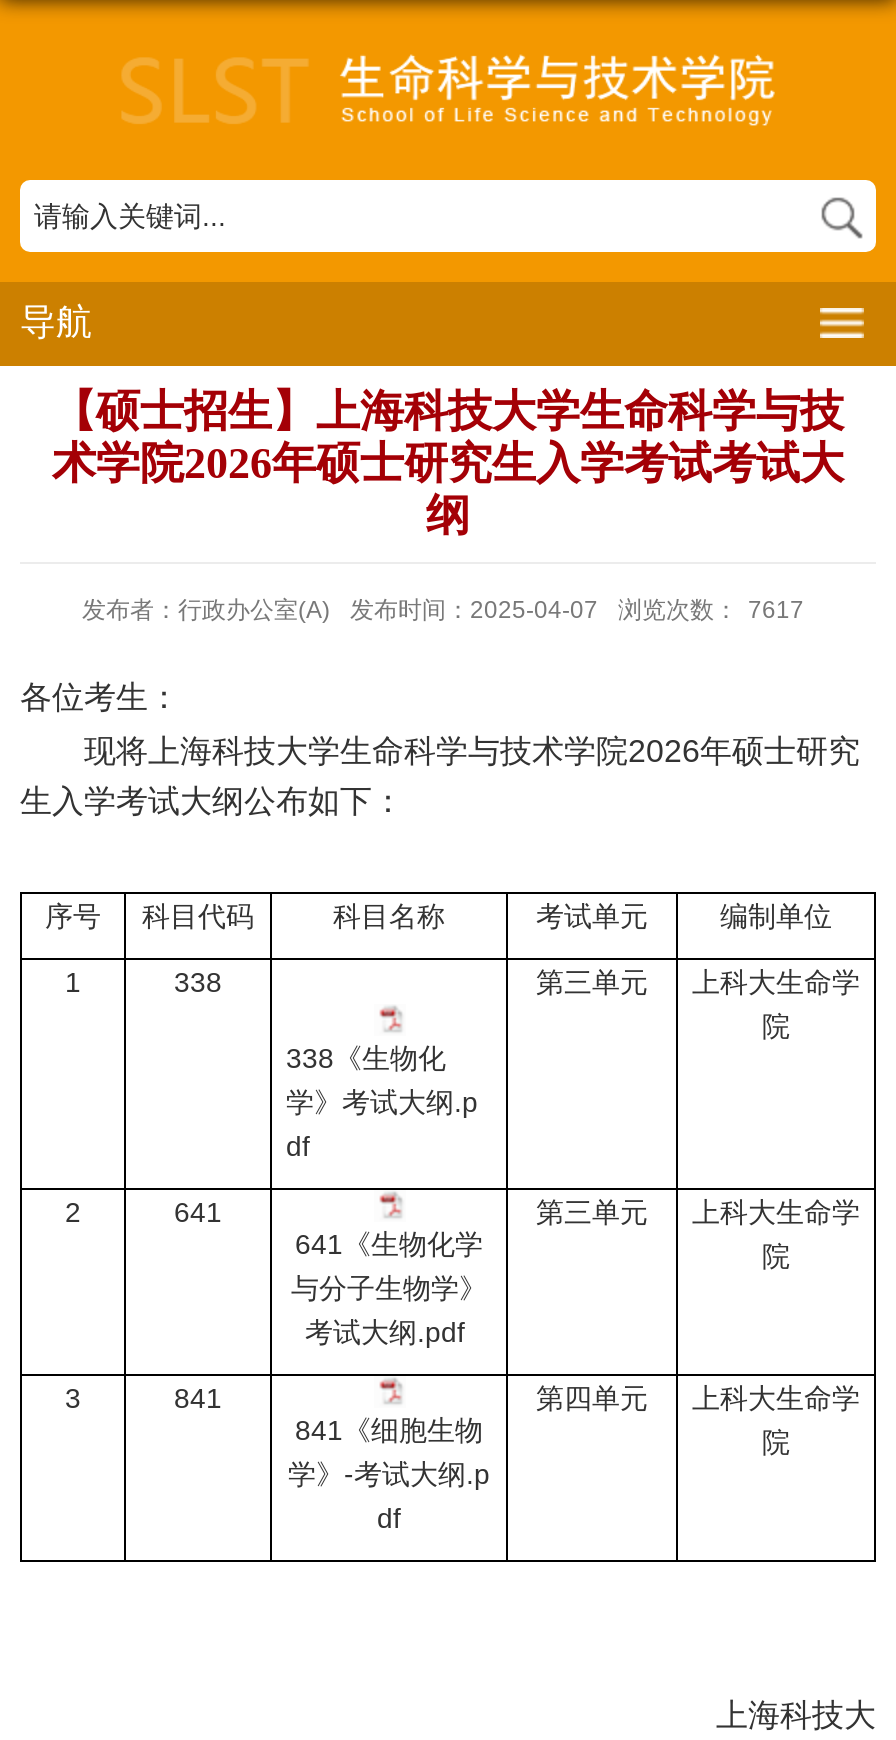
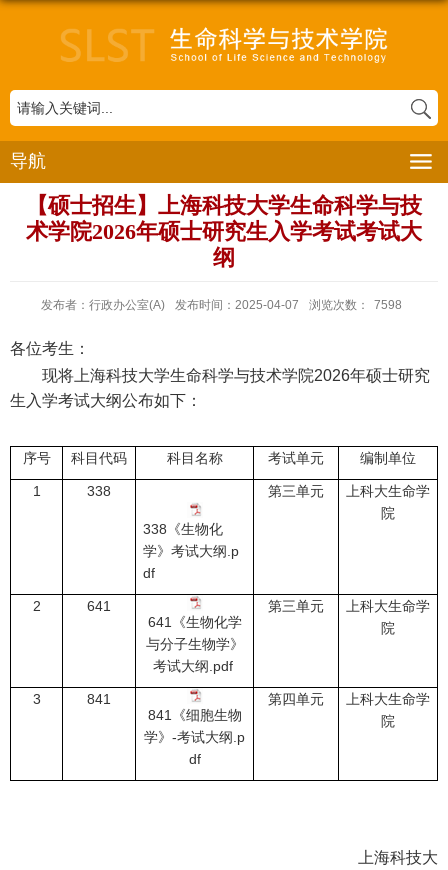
[82,597,804,625] 发布者：行政办公室(A) 发布时间：2025-04-07 浏览次数： 7617 -> [41,298,402,312] 发布者：行政办公室(A) 发布时间：2025-04-07 浏览次数： 7598

